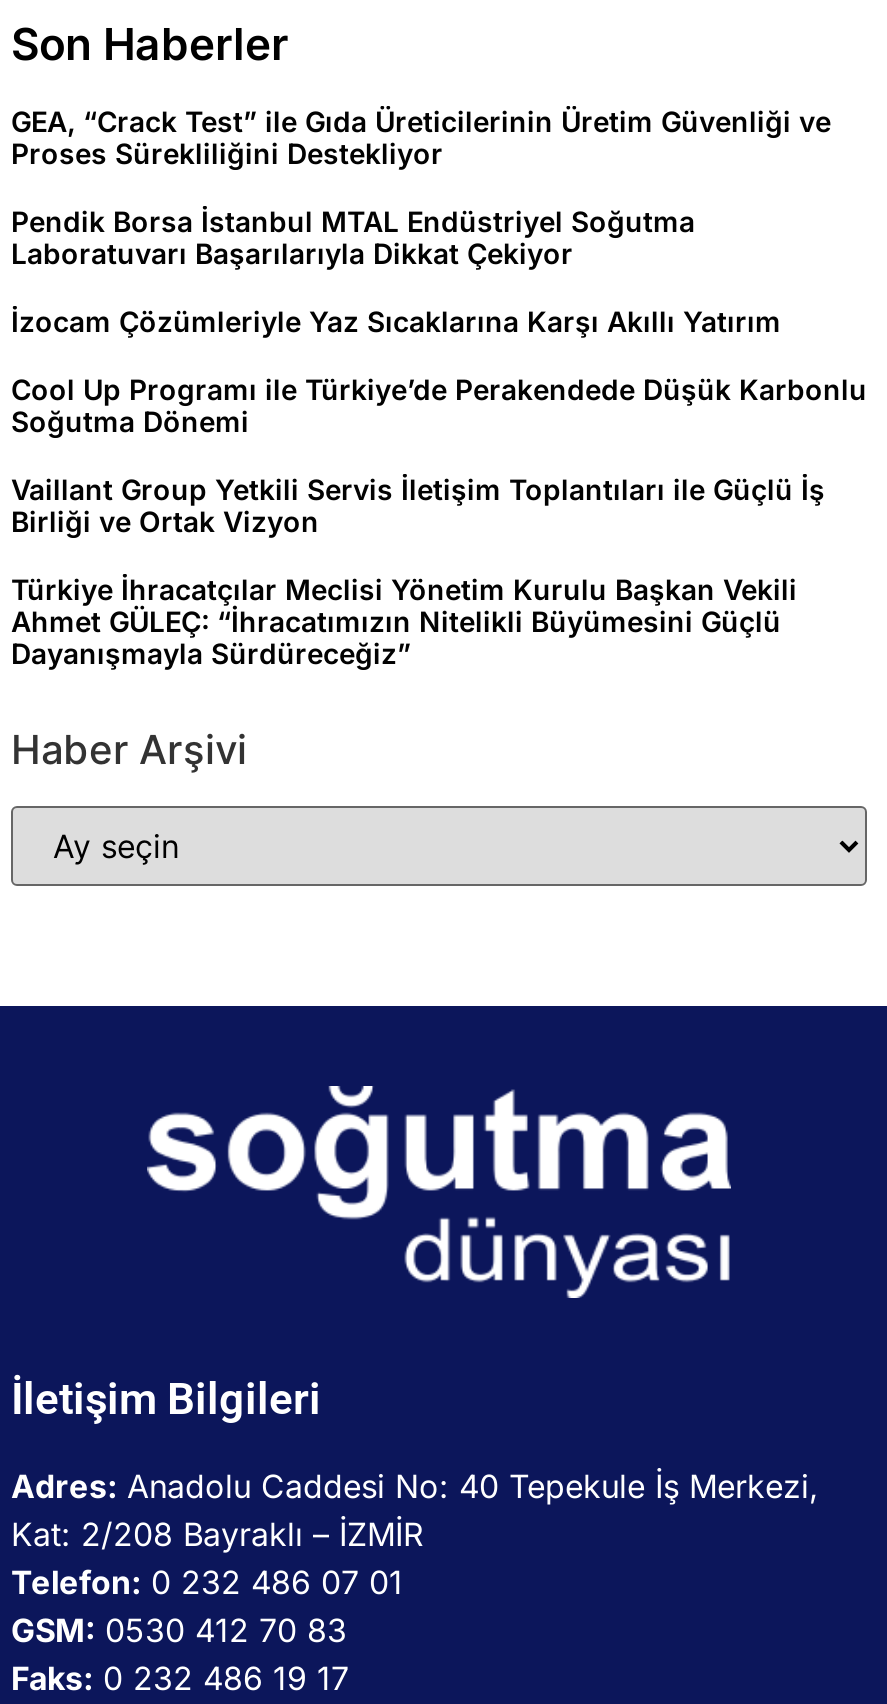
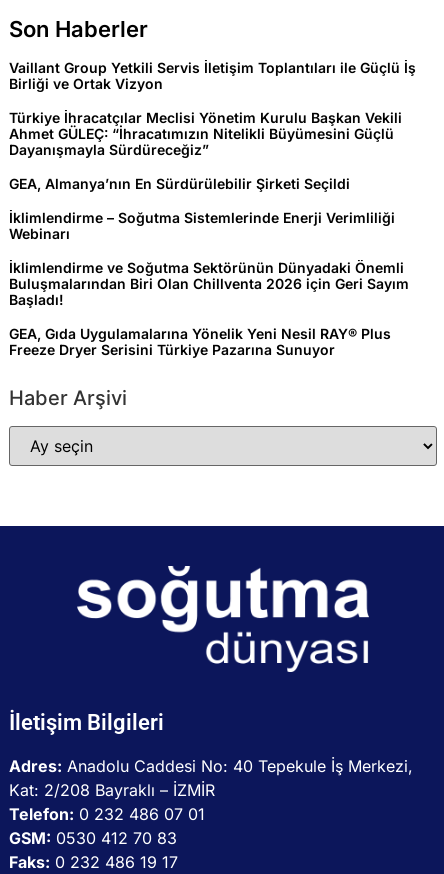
[11,105,867,439] GEA, “Crack Test” ile Gıda Üreticilerinin Üretim Güvenliği ve | Proses Sürekliliğini Destekliyor | Pendik Borsa İstanbul MTAL Endüstriyel Soğutma | Laboratuvarı Başarılarıyla Dikkat Çekiyor | İzocam Çözümleriyle Yaz Sıcaklarına Karşı Akıllı Yatırım | Cool Up Programı ile Türkiye’de Perakendede Düşük Karbonlu | Soğutma Dönemi -> none
moved [11,473,825,671] -> [9,59,416,158]: Vaillant Group Yetkili Servis İletişim Toplantıları ile Güçlü İş | Birliği ve Ortak Vizyon | Türkiye İhracatçılar Meclisi Yönetim Kurulu Başkan Vekili | Ahmet GÜLEÇ: “İhracatımızın Nitelikli Büyümesini Güçlü | Dayanışmayla Sürdüreceğiz”
none -> [9,175,409,358] GEA, Almanya’nın En Sürdürülebilir Şirketi Seçildi | İklimlendirme – Soğutma Sistemlerinde Enerji Verimliliği | Webinarı | İklimlendirme ve Soğutma Sektörünün Dünyadaki Önemli | Buluşmalarından Biri Olan Chillventa 2026 için Geri Sayım | Başladı! | GEA, Gıda Uygulamalarına Yönelik Yeni Nesil RAY® Plus | Freeze Dryer Serisini Türkiye Pazarına Sunuyor

